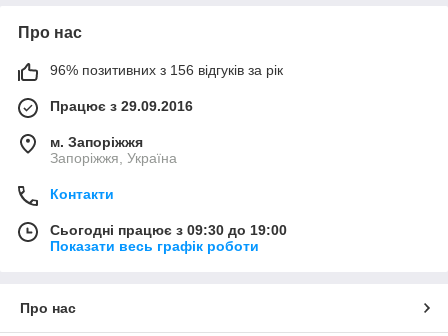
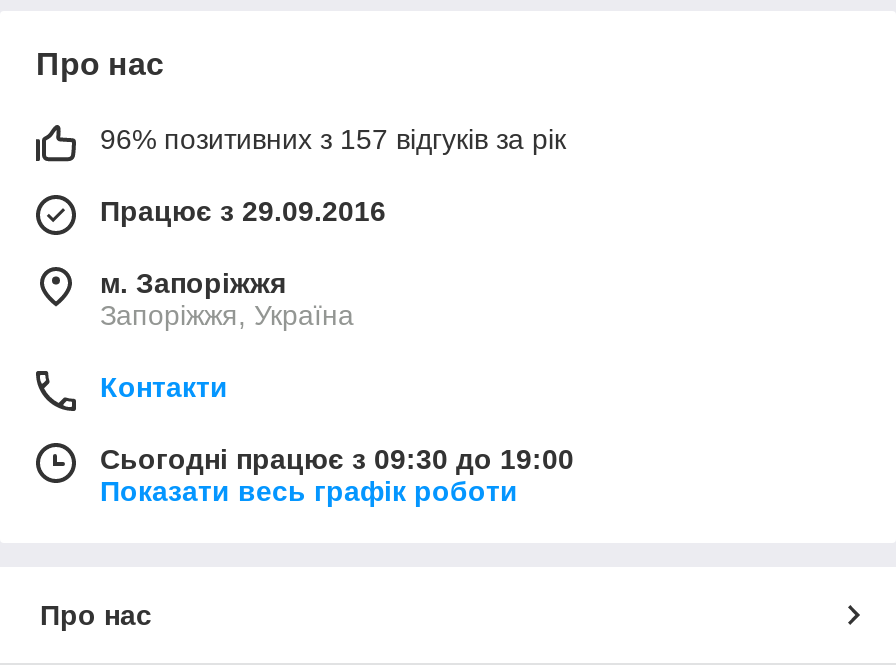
[50,62,283,78] 96% позитивних з 156 відгуків за рік -> [100,123,566,155] 96% позитивних з 157 відгуків за рік

